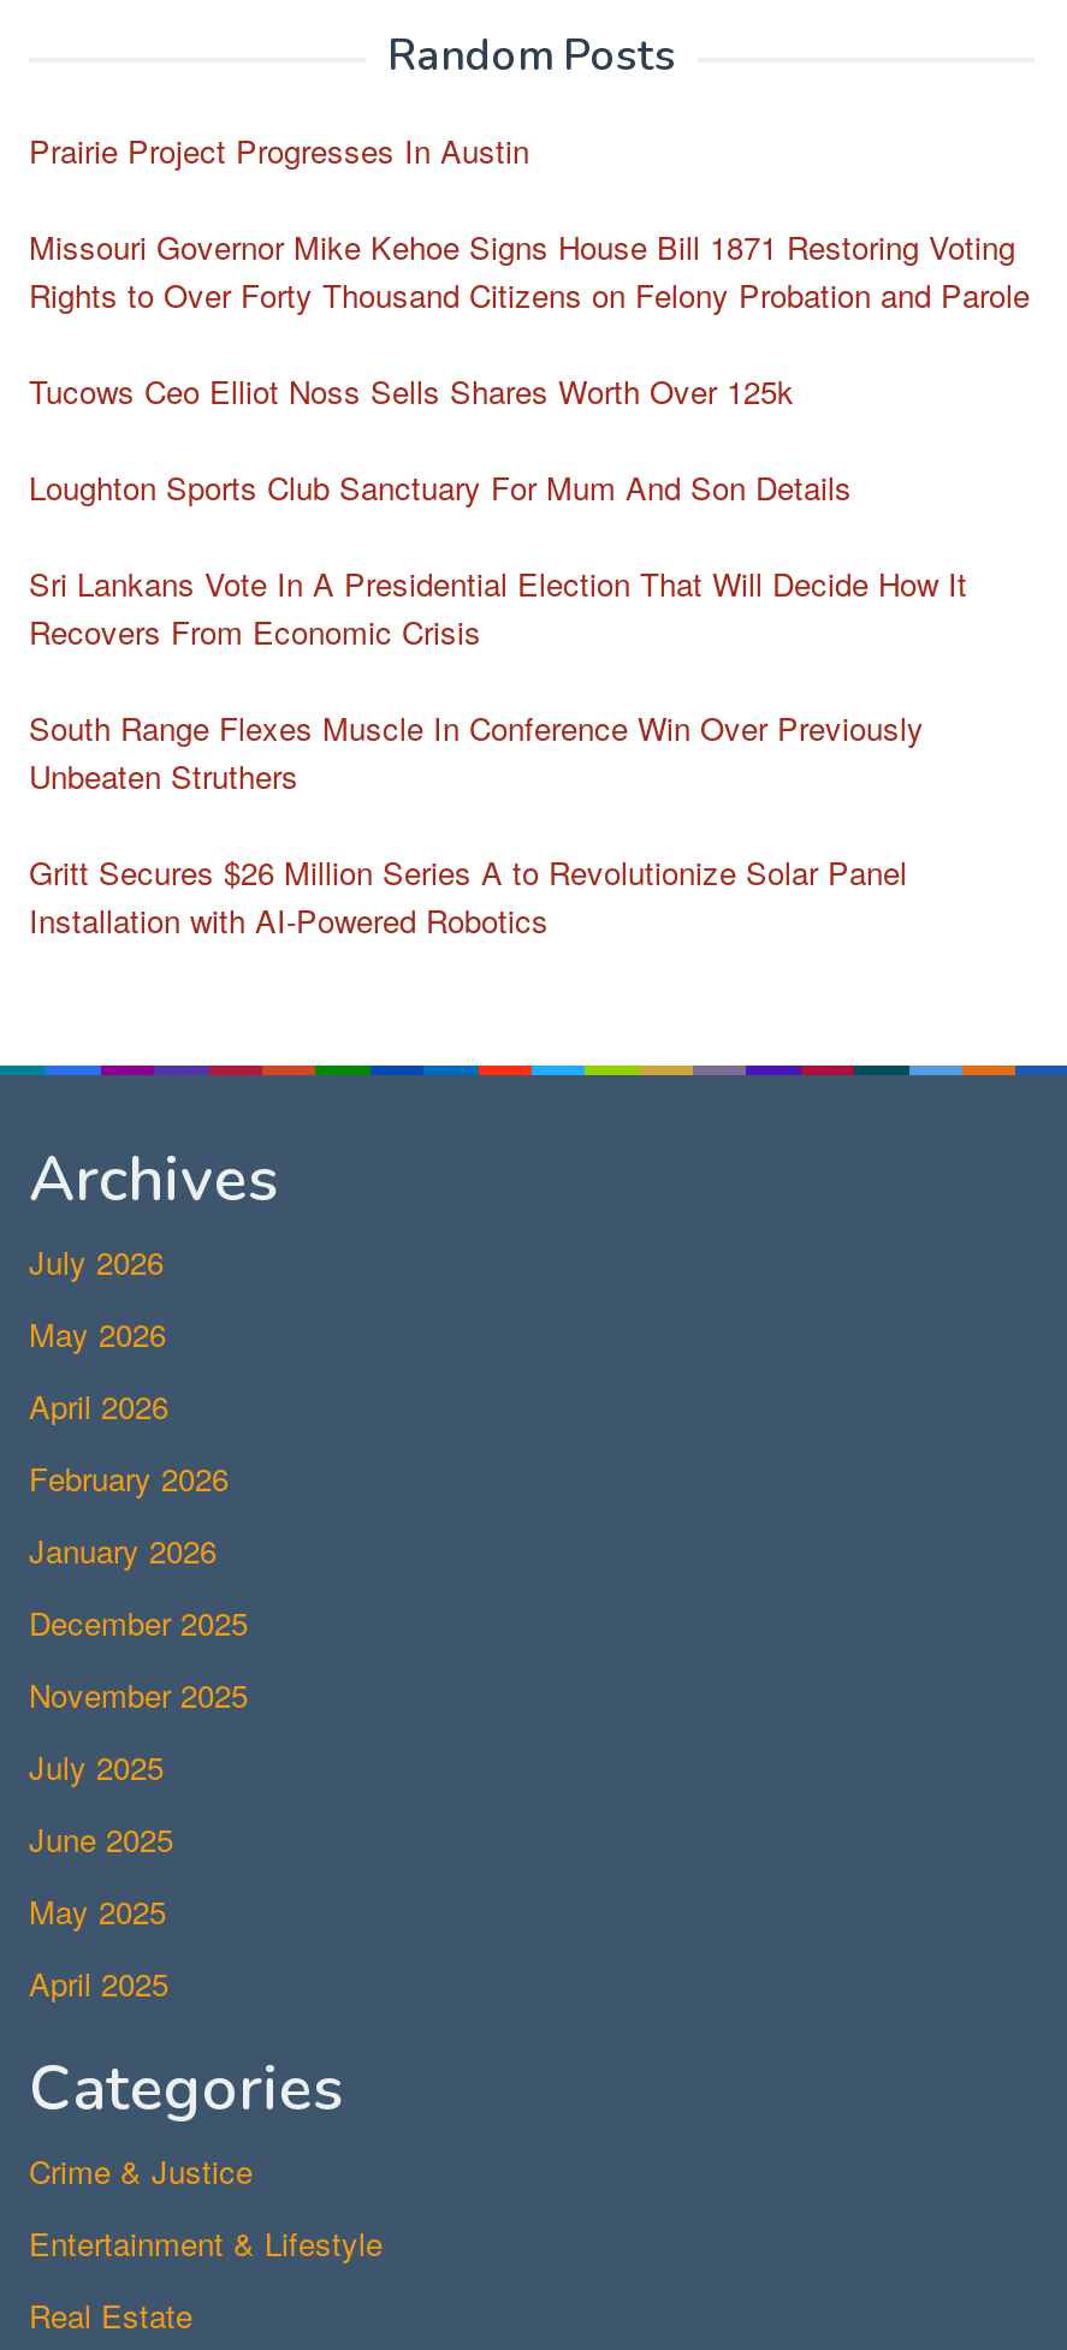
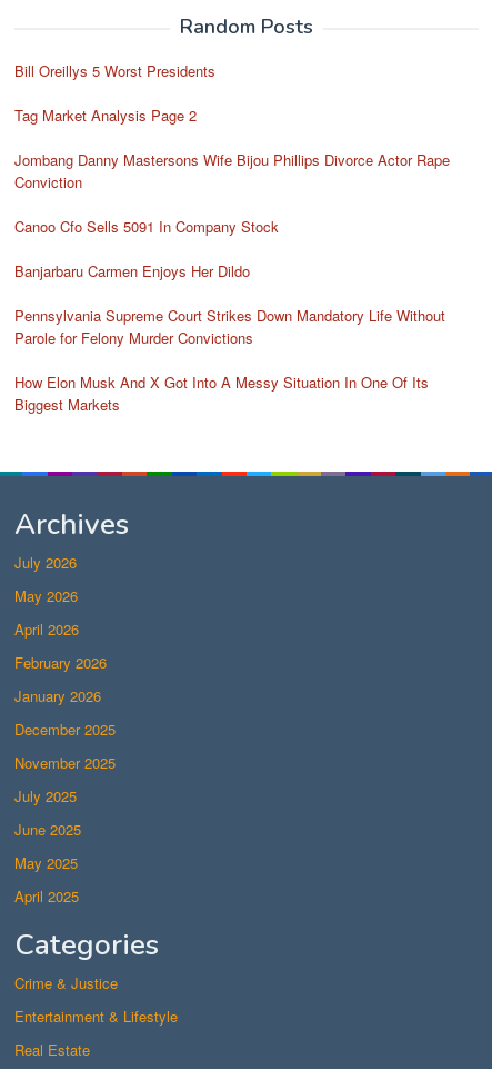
[29,128,529,174] Prairie Project Progresses In Austin -> [14,60,215,82] Bill Oreillys 5 Worst Presidents
[29,224,1030,318] Missouri Governor Mike Kehoe Signs House Bill 1871 Restoring Voting | Rights to Over Forty Thousand Citizens on Felony Probation and Parole -> [14,105,197,126] Tag Market Analysis Page 2
[29,369,794,414] Tucows Ceo Elliot Noss Sells Shares Worth Over 125k -> [14,149,450,193] Jombang Danny Mastersons Wife Bijou Phillips Divorce Actor Rape | Conviction
[29,465,852,511] Loughton Sports Club Sanctuary For Mum And Son Details -> [14,216,279,237] Canoo Cfo Sells 5091 In Company Stock
[29,561,967,655] Sri Lankans Vote In A Presidential Election That Will Decide How It | Recovers From Economic Crisis -> [14,261,250,282] Banjarbaru Carmen Enjoys Her Dildo
[29,705,924,799] South Range Flexes Muscle In Conference Win Over Previously | Unbeaten Struthers -> [14,305,445,349] Pennsylvania Supreme Court Strikes Down Mandatory Life Without | Parole for Felony Murder Convictions
[29,850,907,944] Gritt Secures $26 Million Series A to Revolutionize Solar Panel | Installation with AI-Powered Robotics -> [14,372,429,415] How Elon Musk And X Got Into A Messy Situation In One Of Its | Biggest Markets

